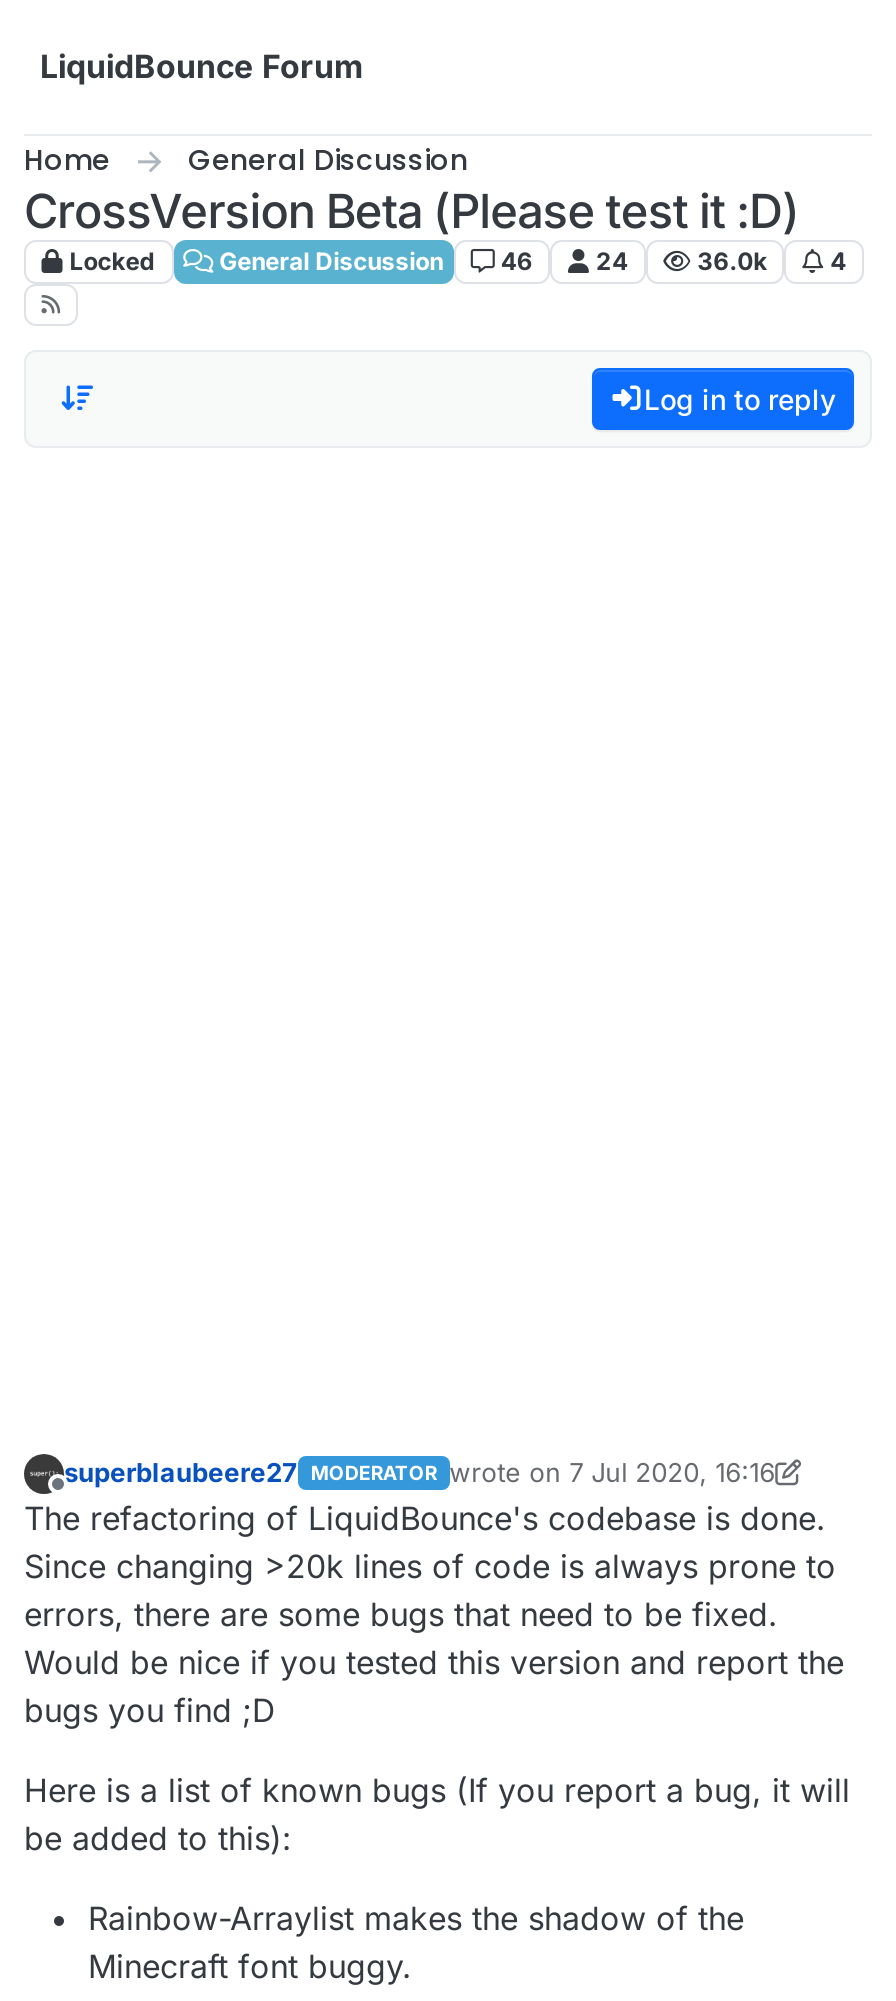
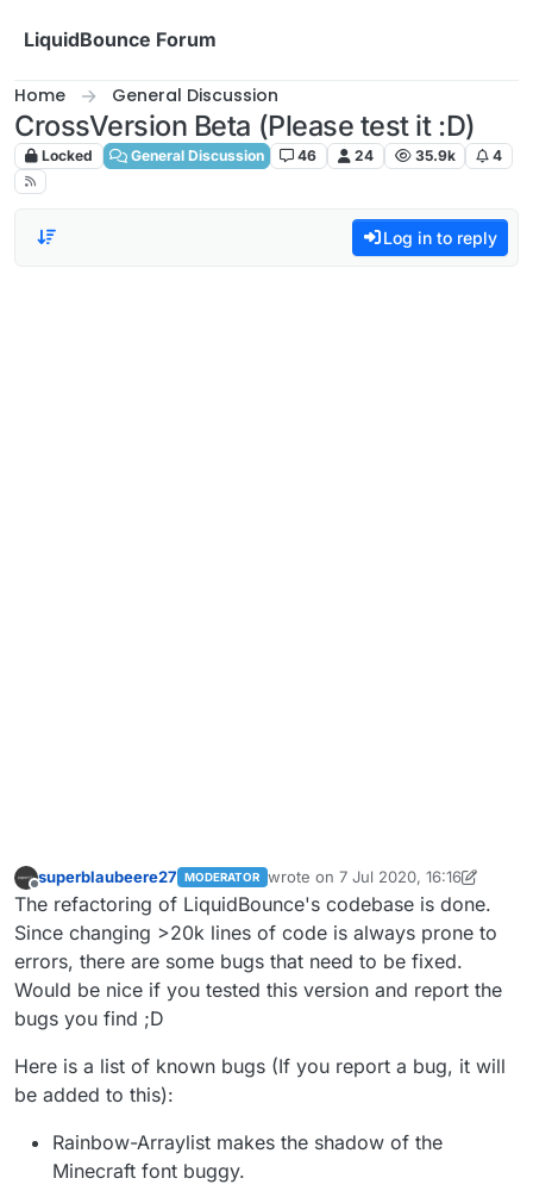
[697,246,767,276] 36.0k -> [415,147,455,165] 35.9k

